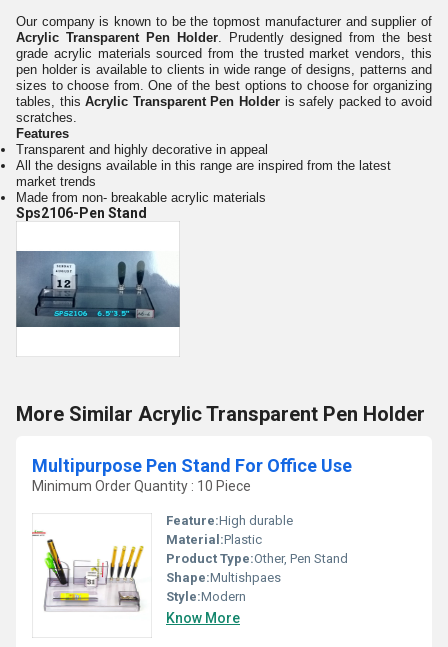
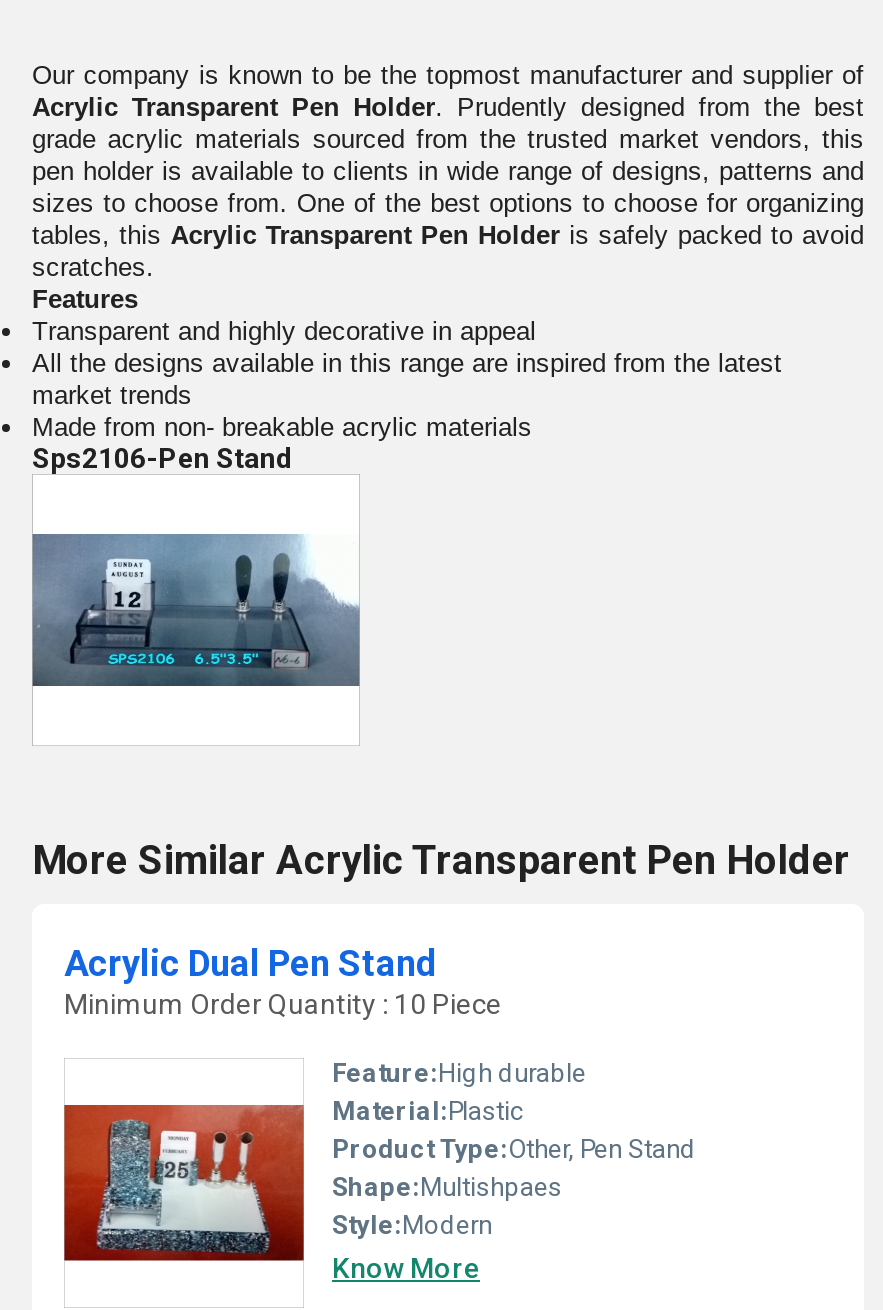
[32,455,352,476] Multipurpose Pen Stand For Office Use -> [64,942,438,984] Acrylic Dual Pen Stand
[32,530,152,615] [image] -> [62,1094,306,1264] [image]

